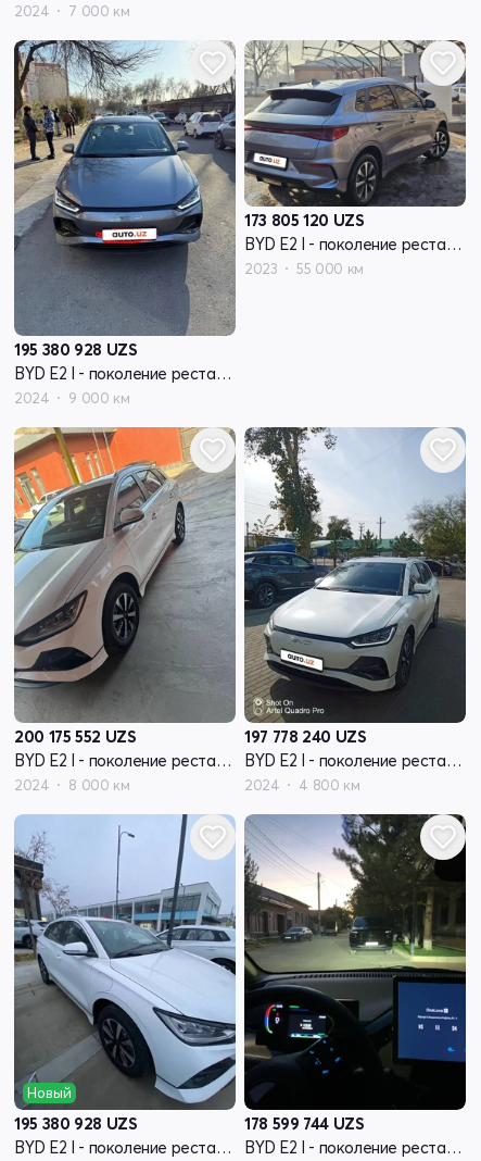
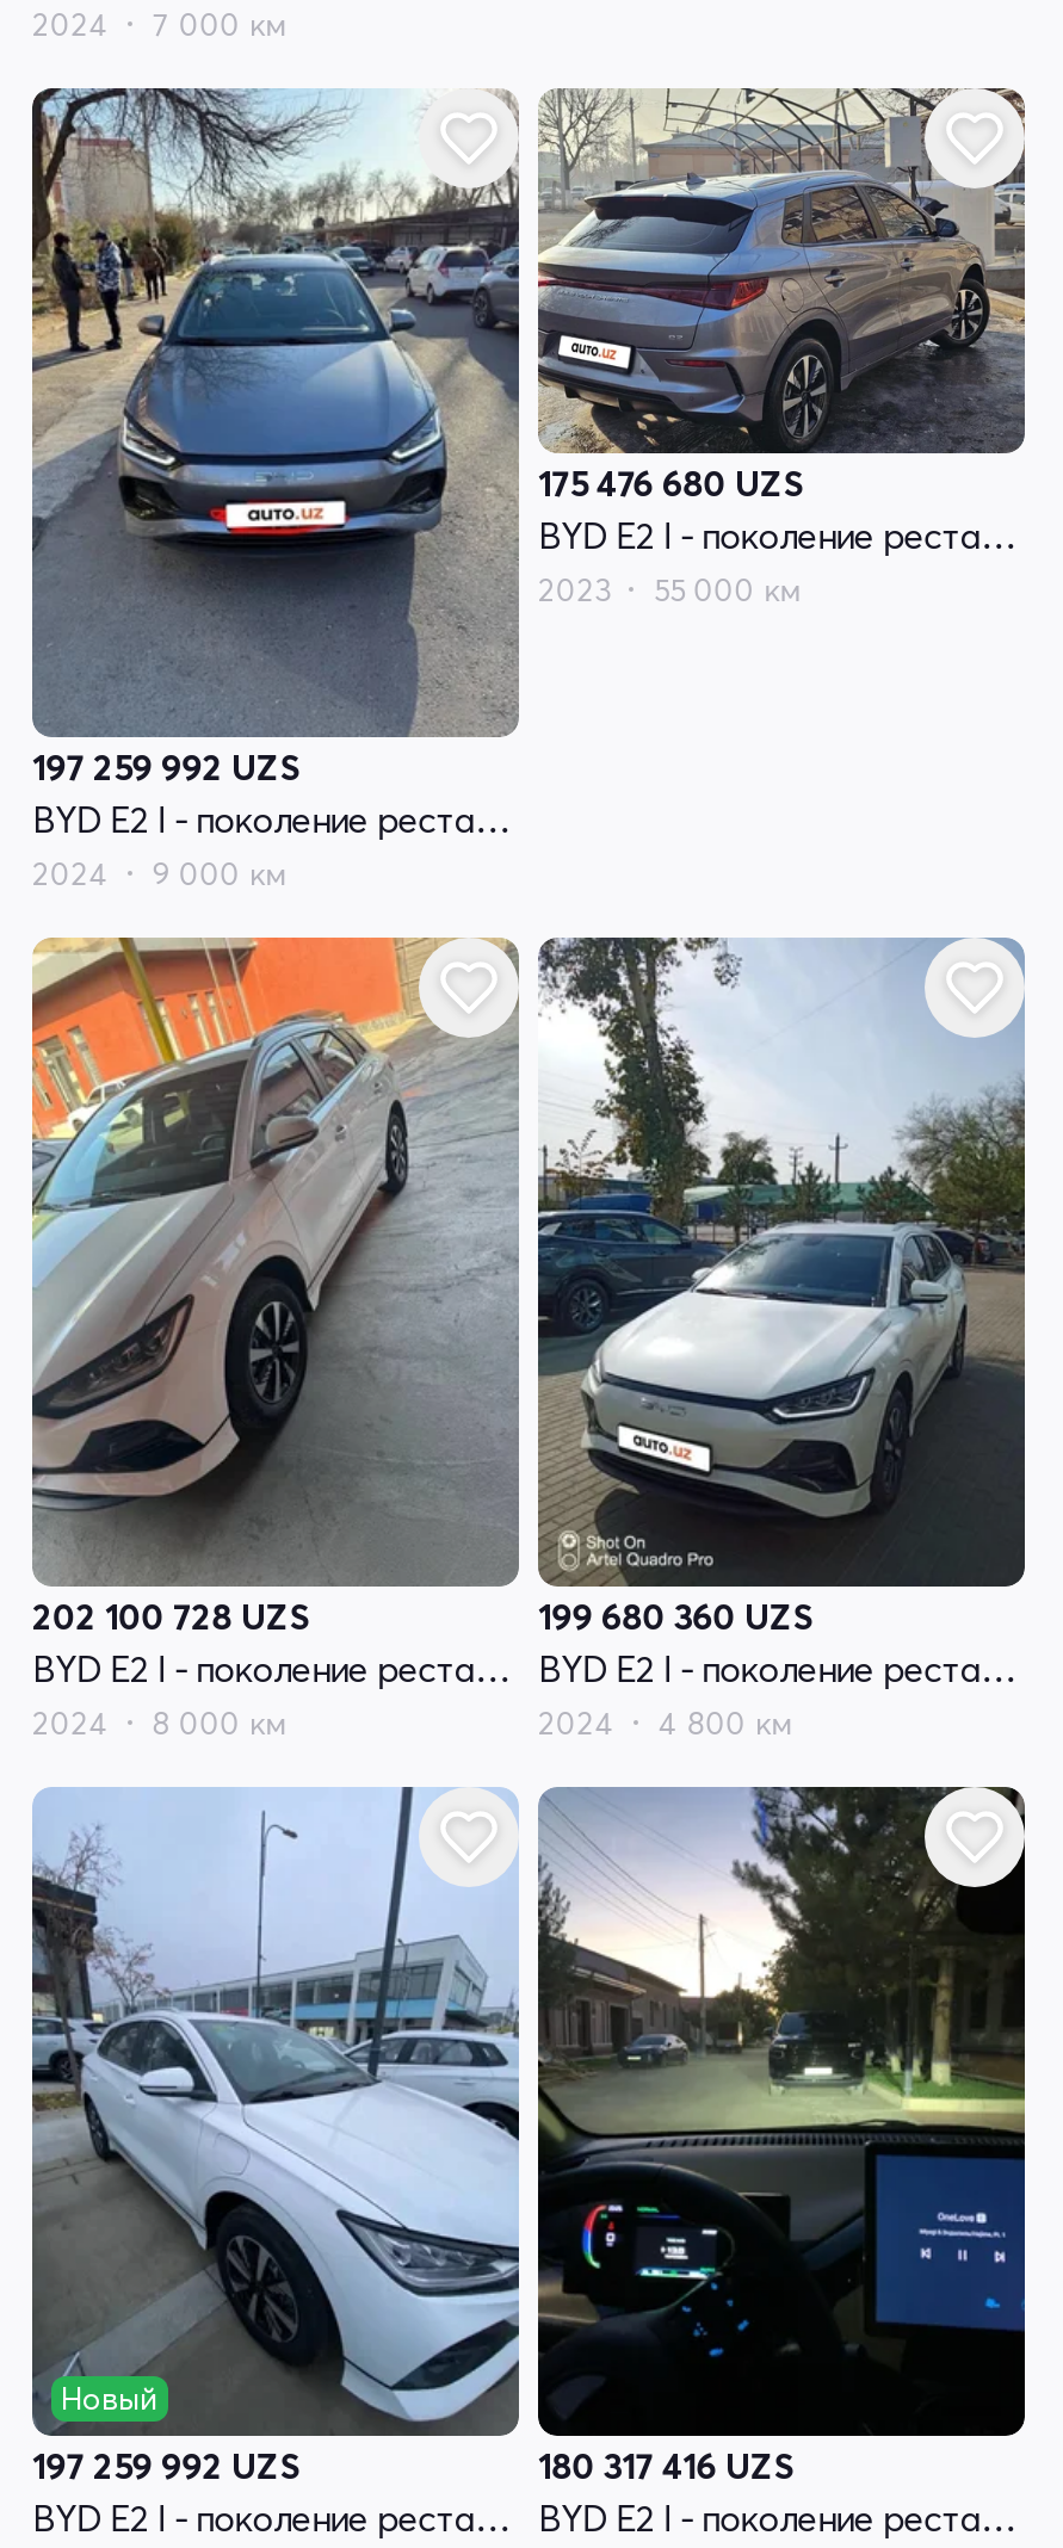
[244,210,364,231] 173 805 120 UZS -> [538,461,804,507] 175 476 680 UZS
[14,340,137,360] 195 380 928 UZS -> [32,745,300,791] 197 259 992 UZS
[14,727,136,747] 200 175 552 UZS -> [32,1595,310,1640] 202 100 728 UZS
[244,727,366,747] 197 778 240 UZS -> [538,1595,813,1640] 199 680 360 UZS
[14,1114,137,1134] 195 380 928 UZS -> [32,2444,300,2489] 197 259 992 UZS
[244,1114,364,1134] 178 599 744 UZS -> [538,2444,794,2489] 180 317 416 UZS

